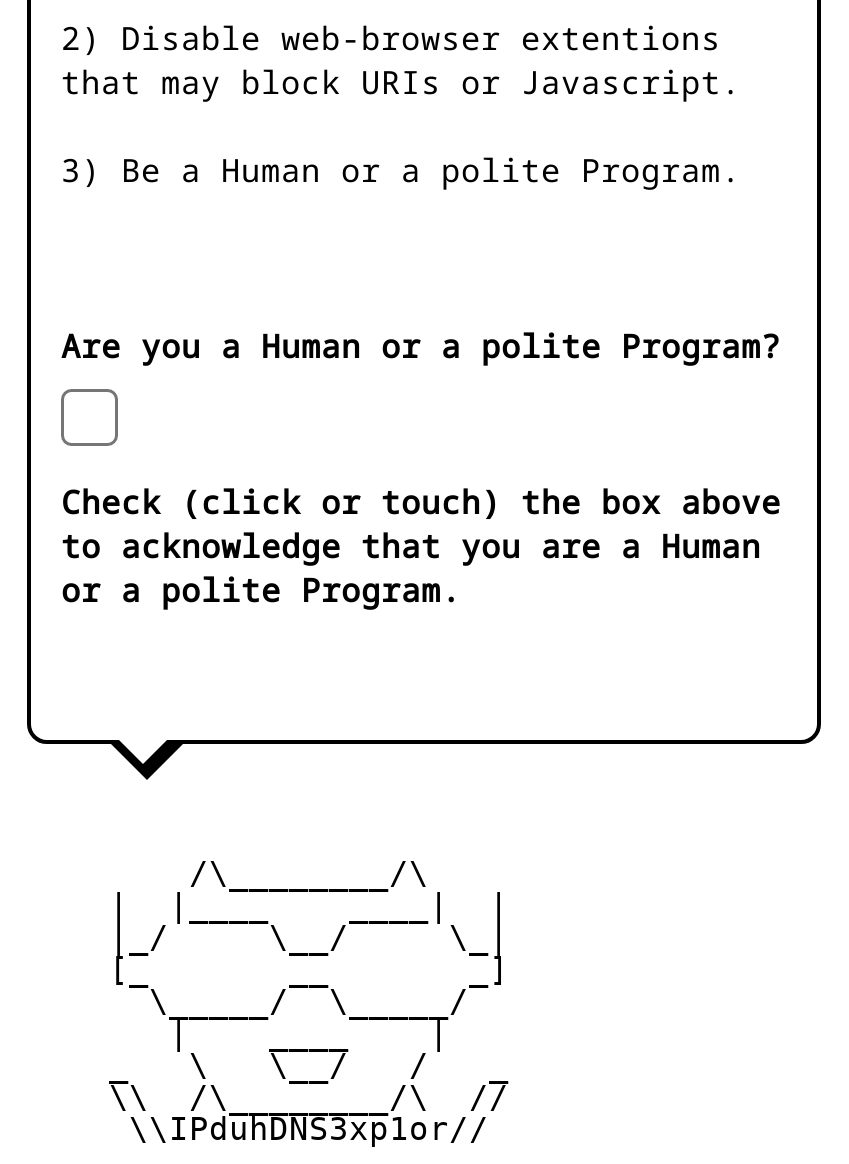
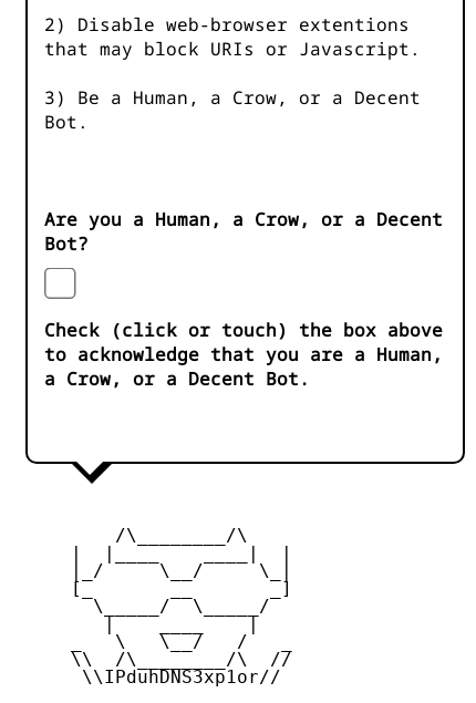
[61,148,741,192] 3) Be a Human or a polite Program. -> [44,85,421,134] 3) Be a Human, a Crow, or a Decent | Bot.
[61,324,781,368] Are you a Human or a polite Program? -> [44,207,443,256] Are you a Human, a Crow, or a Decent | Bot?
[61,524,761,612] to acknowledge that you are a Human | or a polite Program. -> [44,342,443,391] to acknowledge that you are a Human, | a Crow, or a Decent Bot.

